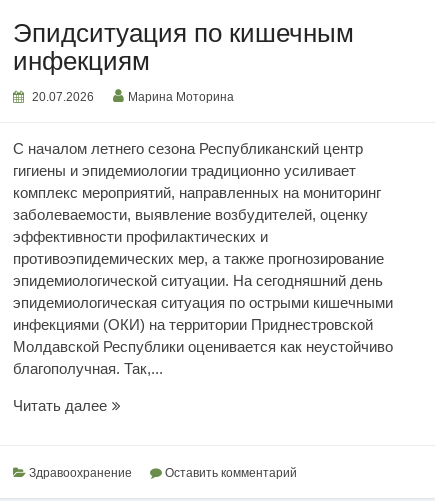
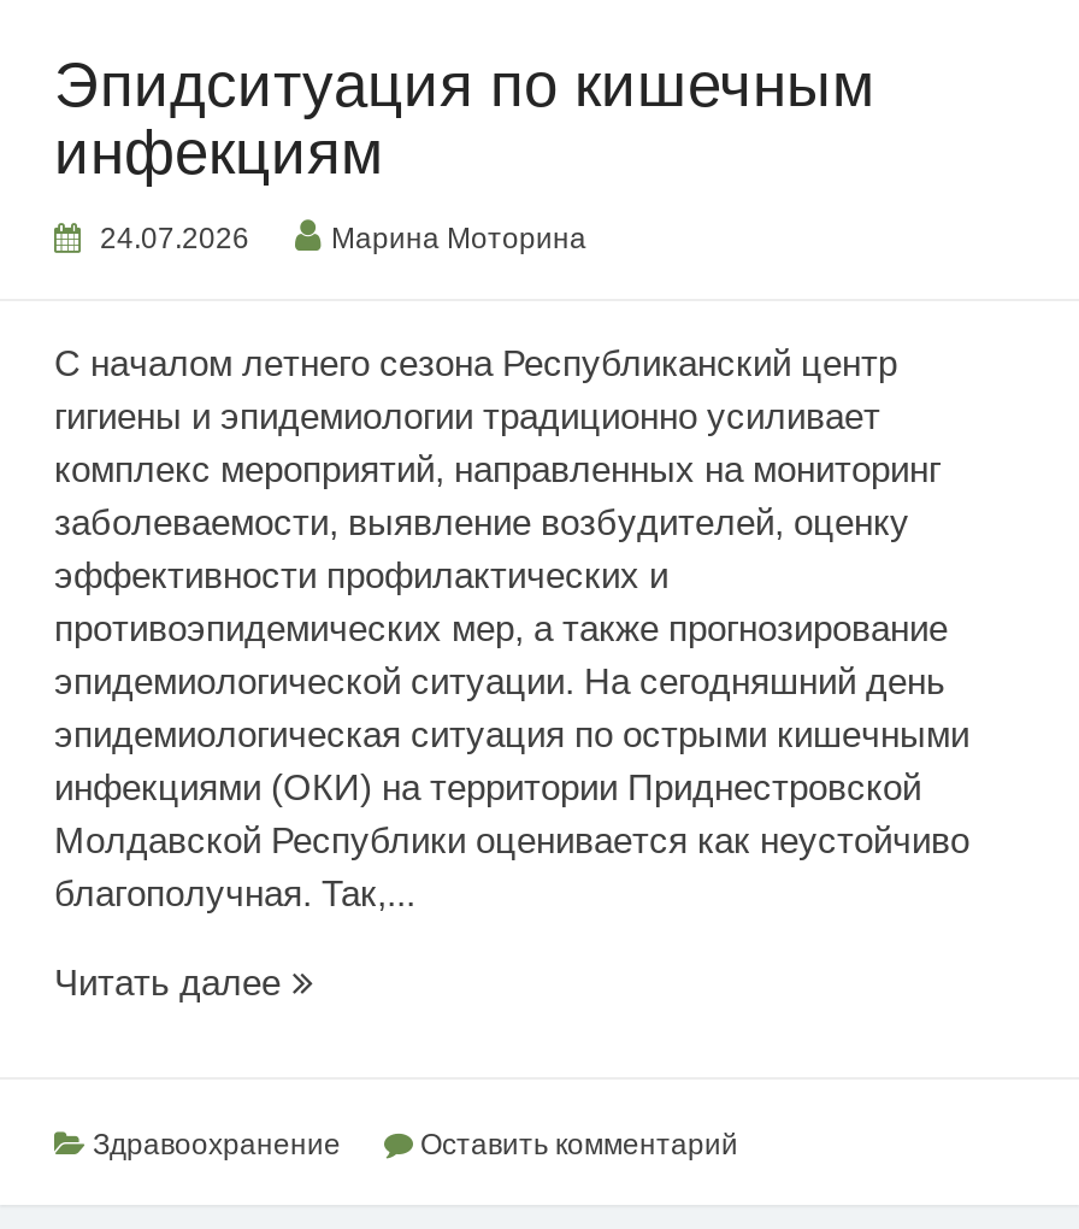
[31,90,93,104] 20.07.2026 -> [100,222,249,256] 24.07.2026

